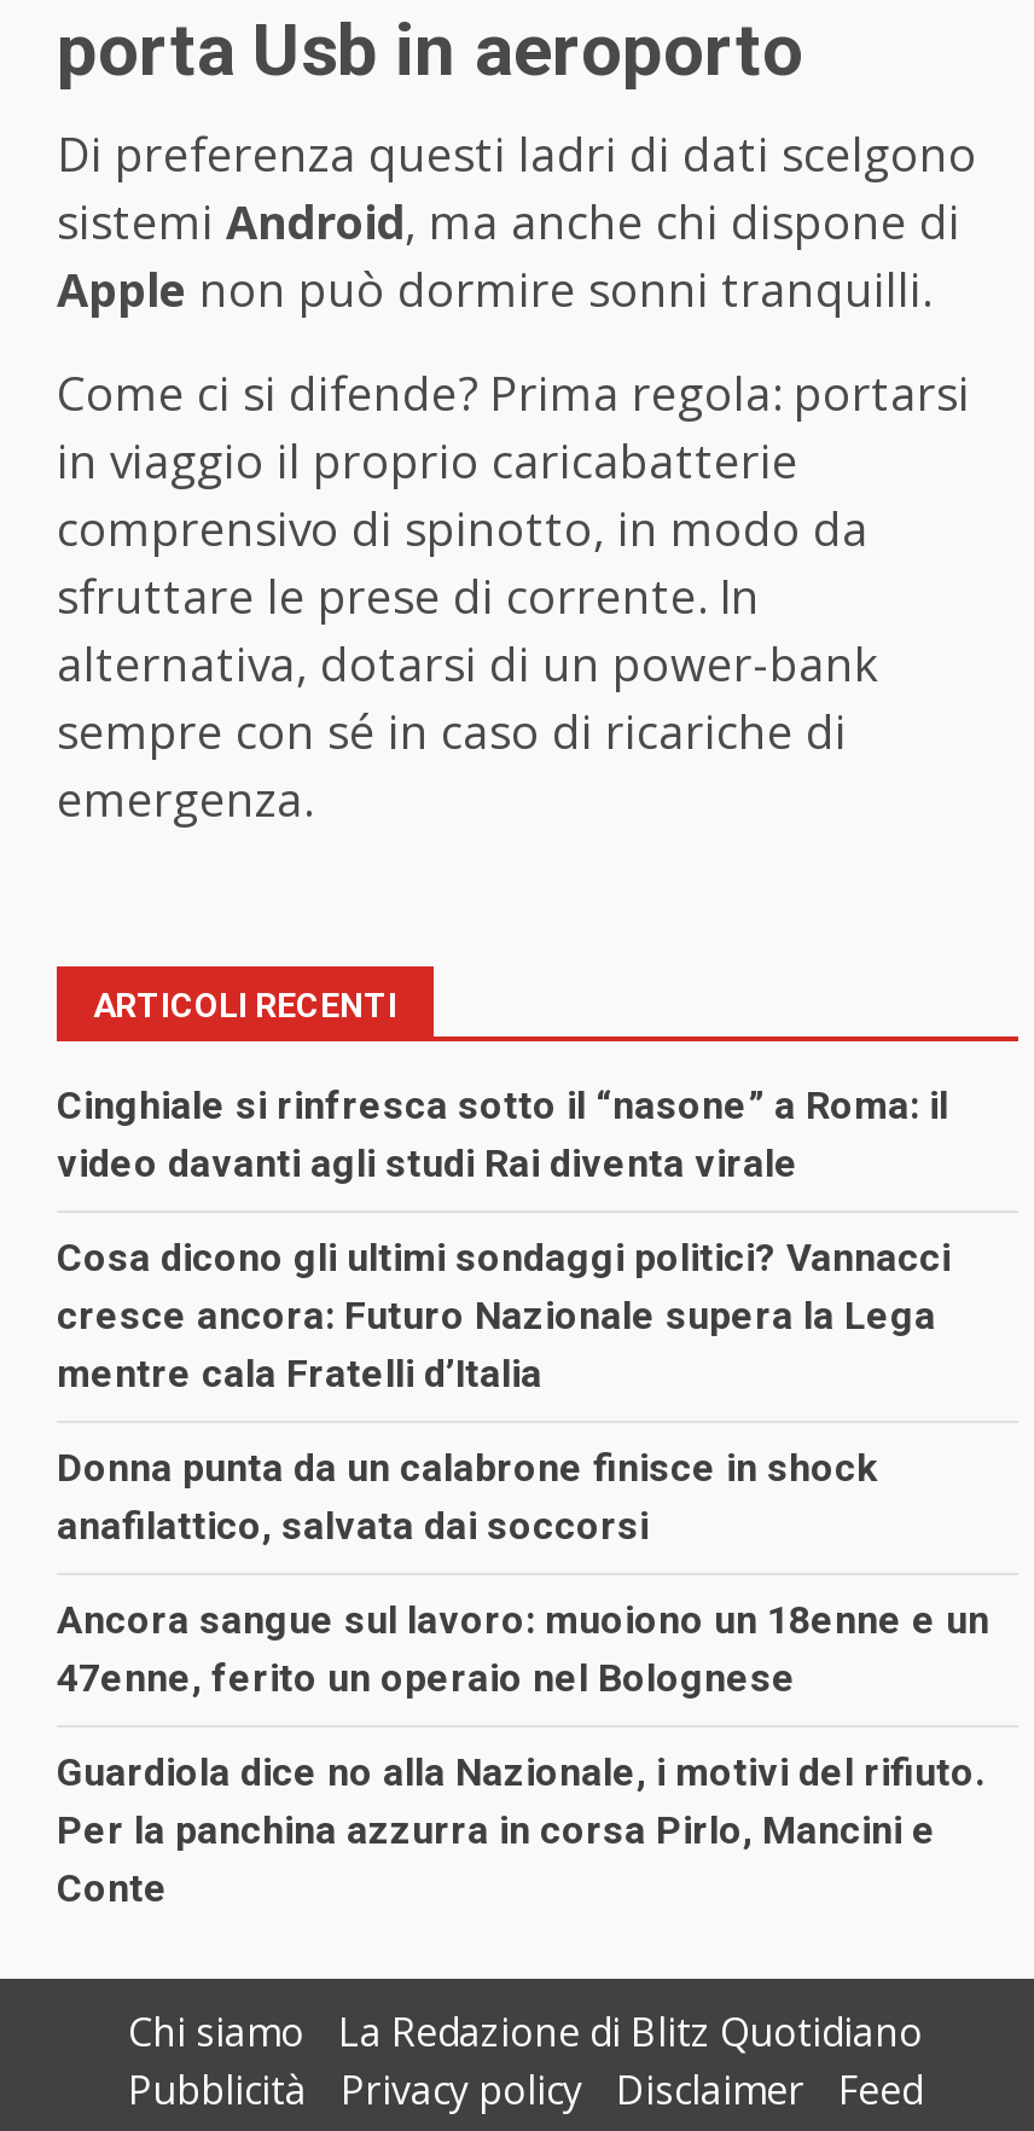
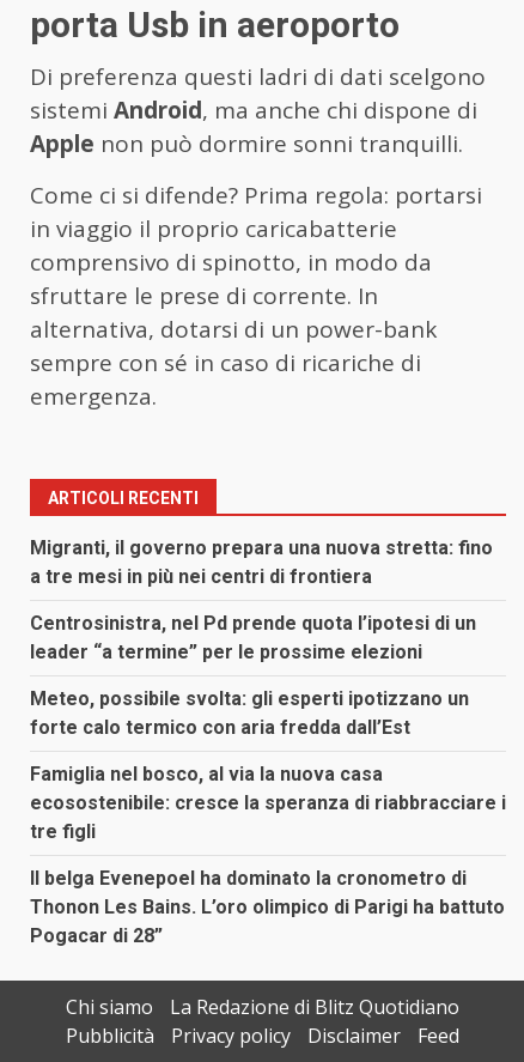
[57,1081,948,1185] Cinghiale si rinfresca sotto il “nasone” a Roma: il | video davanti agli studi Rai diventa virale -> [30,536,493,587] Migranti, il governo prepara una nuova stretta: fino | a tre mesi in più nei centri di frontiera
[57,1234,951,1396] Cosa dicono gli ultimi sondaggi politici? Vannacci | cresce ancora: Futuro Nazionale supera la Lega | mentre cala Fratelli d’Italia -> [30,611,476,663] Centrosinistra, nel Pd prende quota l’ipotesi di un | leader “a termine” per le prossime elezioni
[57,1444,878,1548] Donna punta da un calabrone finisce in shock | anafilattico, salvata dai soccorsi -> [30,687,469,738] Meteo, possibile svolta: gli esperti ipotizzano un | forte calo termico con aria fredda dall’Est
[57,1596,989,1700] Ancora sangue sul lavoro: muoiono un 18enne e un | 47enne, ferito un operaio nel Bolognese -> [30,762,506,842] Famiglia nel bosco, al via la nuova casa | ecosostenibile: cresce la speranza di riabbracciare i | tre figli
[57,1748,984,1910] Guardiola dice no alla Nazionale, i motivi del rifiuto. | Per la panchina azzurra in corsa Pirlo, Mancini e | Conte -> [30,866,505,947] Il belga Evenepoel ha dominato la cronometro di | Thonon Les Bains. L’oro olimpico di Parigi ha battuto | Pogacar di 28”

